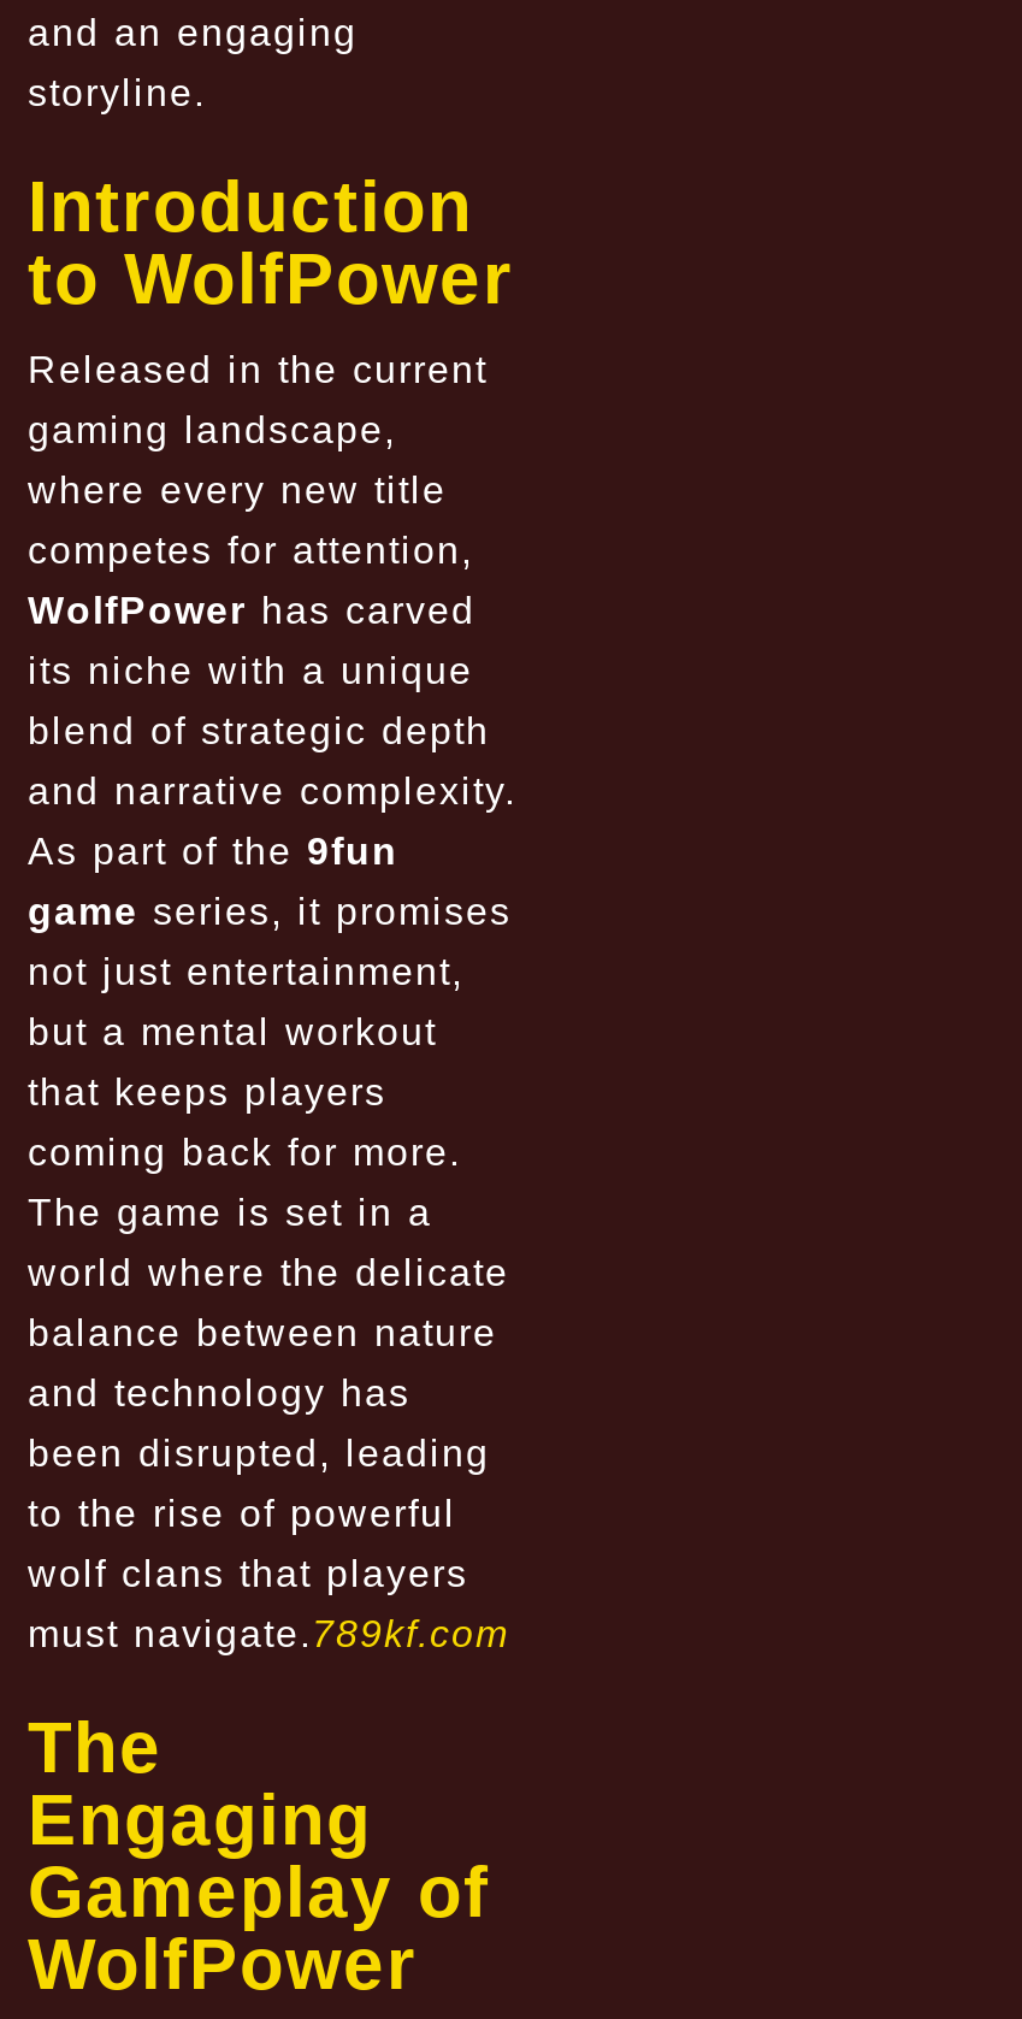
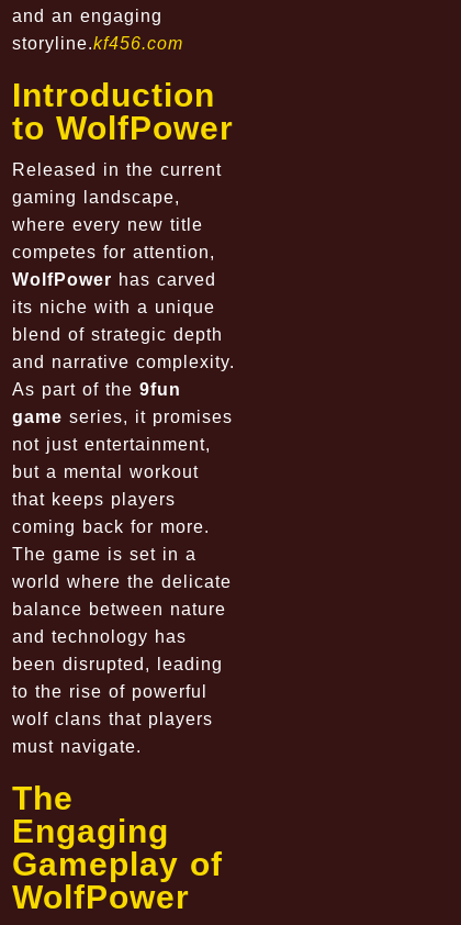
[28,73,206,114] storyline. -> [12,35,183,53] storyline. kf456.com
[28,1614,509,1655] must navigate. 789kf.com -> [12,738,142,756] must navigate.

